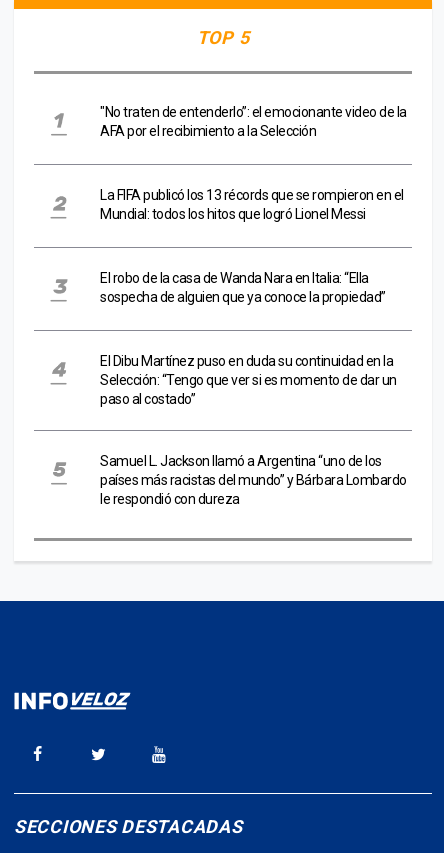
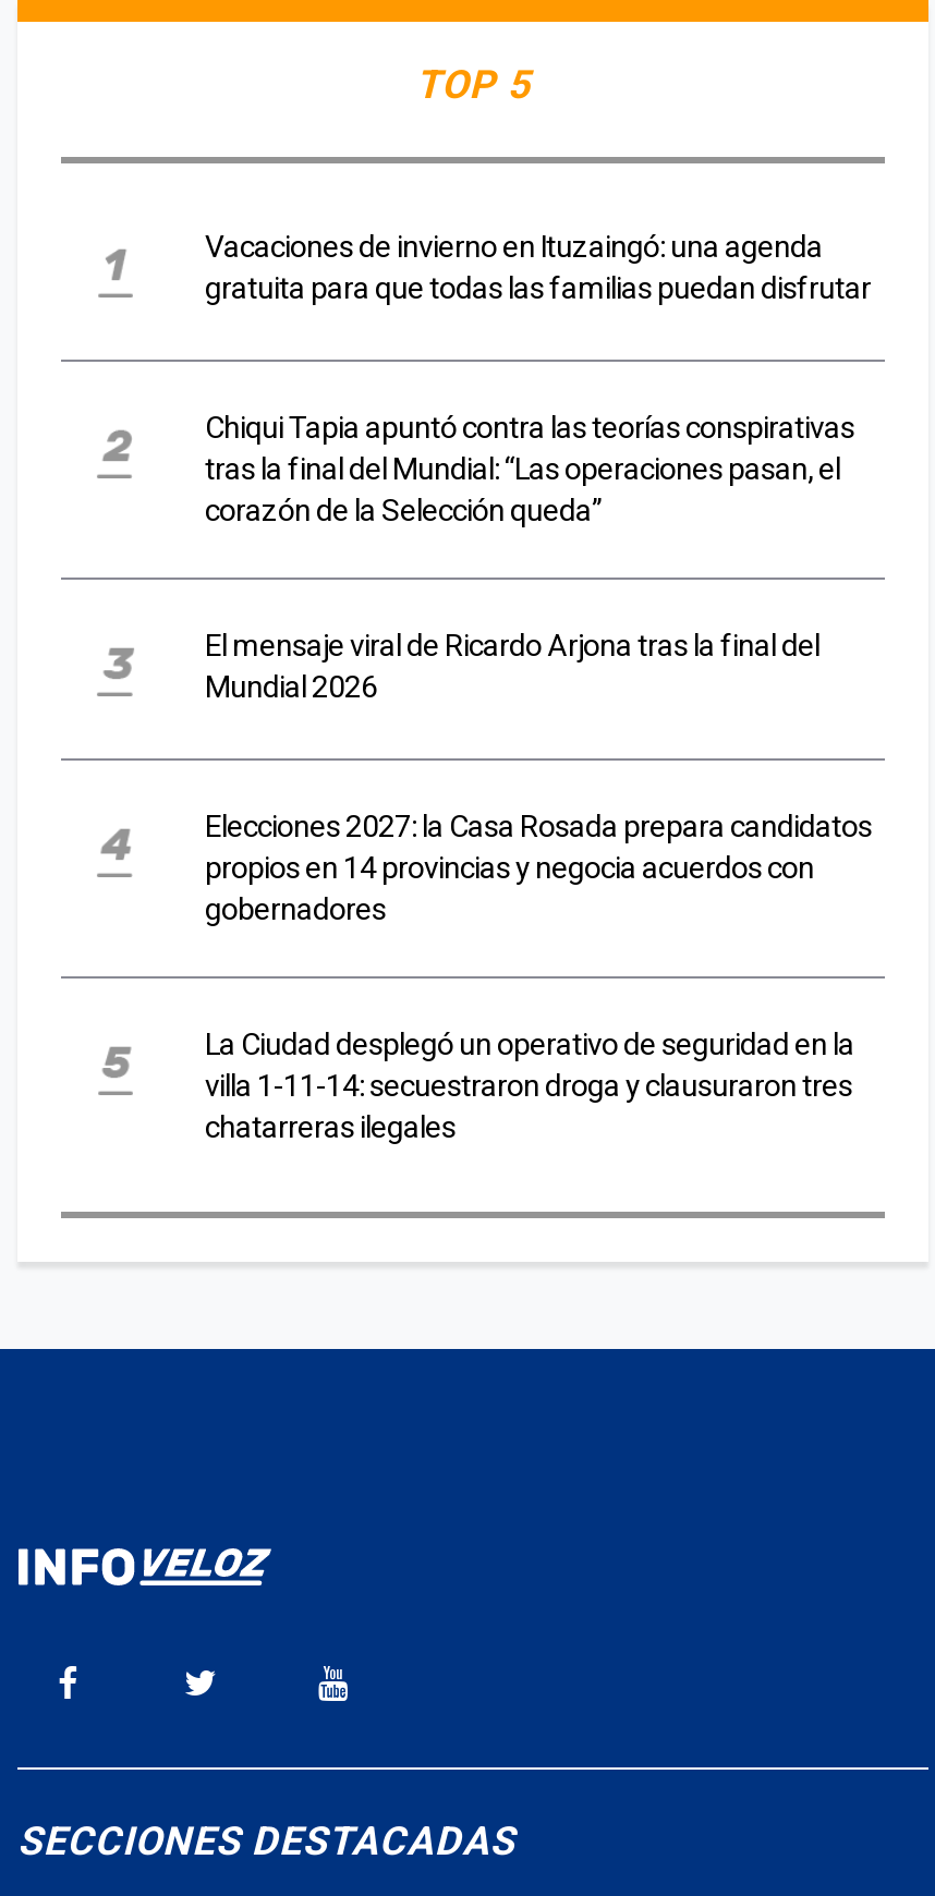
[100,103,406,138] "No traten de entenderlo”: el emocionante video de la | AFA por el recibimiento a la Selección -> [205,228,871,304] Vacaciones de invierno en Ituzaingó: una agenda | gratuita para que todas las familias puedan disfrutar
[100,186,403,221] La FIFA publicó los 13 récords que se rompieron en el | Mundial: todos los hitos que logró Lionel Messi -> [205,409,854,526] Chiqui Tapia apuntó contra las teorías conspirativas | tras la final del Mundial: “Las operaciones pasan, el | corazón de la Selección queda”
[100,269,385,304] El robo de la casa de Wanda Nara en Italia: “Ella | sospecha de alguien que ya conoce la propiedad” -> [205,627,819,703] El mensaje viral de Ricardo Arjona tras la final del | Mundial 2026
[100,352,396,406] El Dibu Martínez puso en duda su continuidad en la | Selección: “Tengo que ver si es momento de dar un | paso al costado” -> [205,807,872,925] Elecciones 2027: la Casa Rosada prepara candidatos | propios en 14 provincias y negocia acuerdos con | gobernadores
[100,452,406,506] Samuel L. Jackson llamó a Argentina “uno de los | países más racistas del mundo” y Bárbara Lombardo | le respondió con dureza -> [205,1025,854,1143] La Ciudad desplegó un operativo de seguridad en la | villa 1-11-14: secuestraron droga y clausuraron tres | chatarreras ilegales

